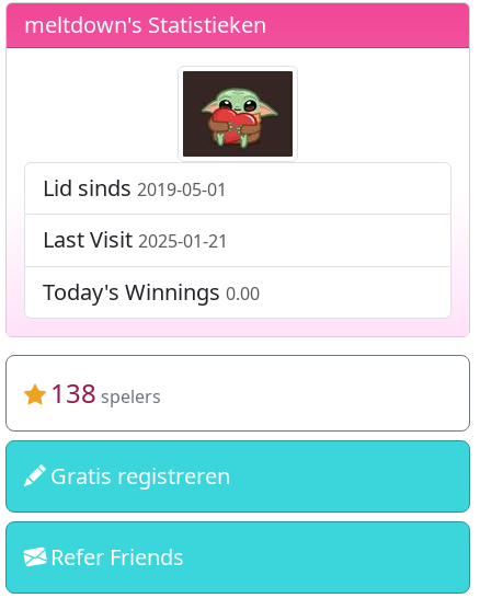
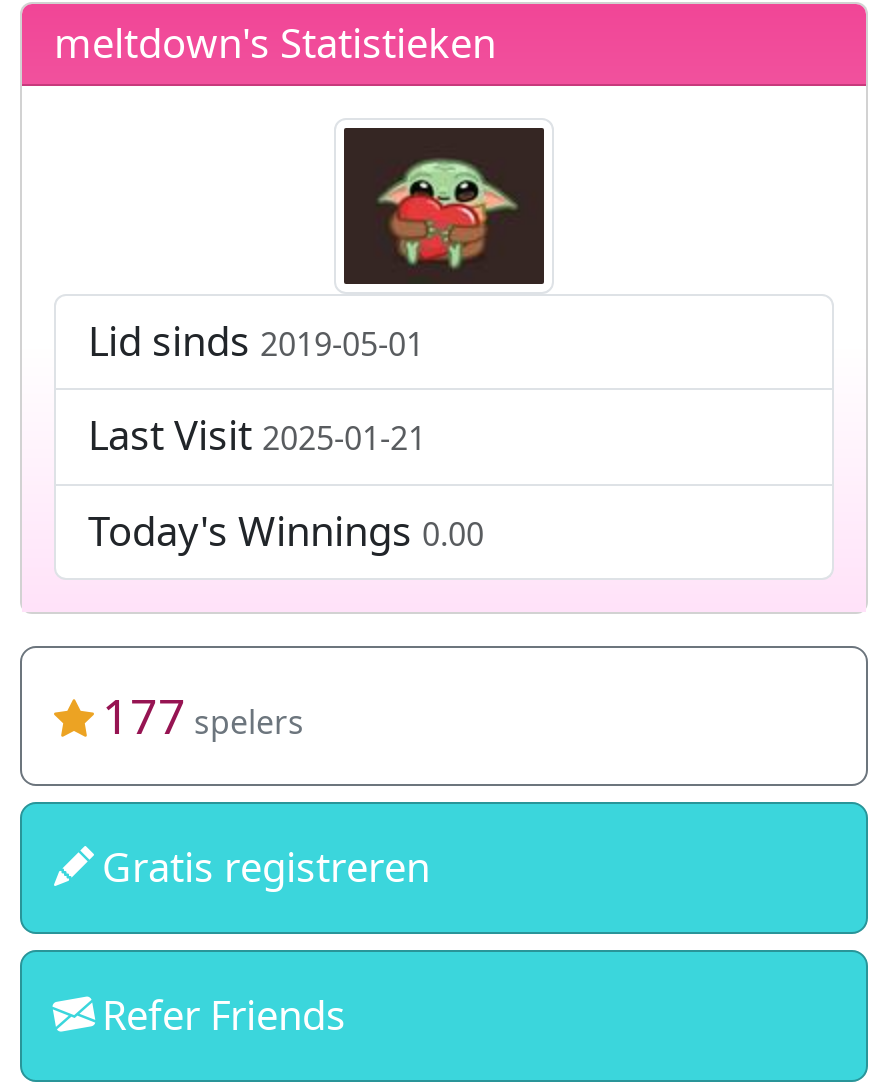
[50,374,161,411] 138 spelers -> [102,682,304,748] 177 spelers

